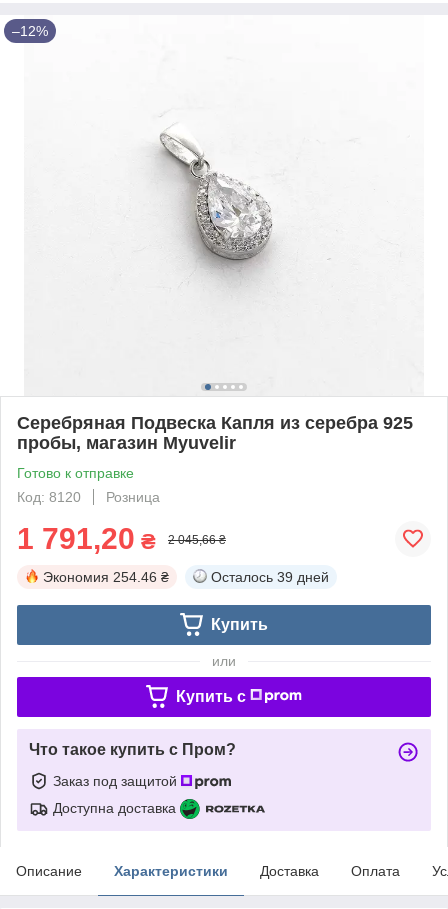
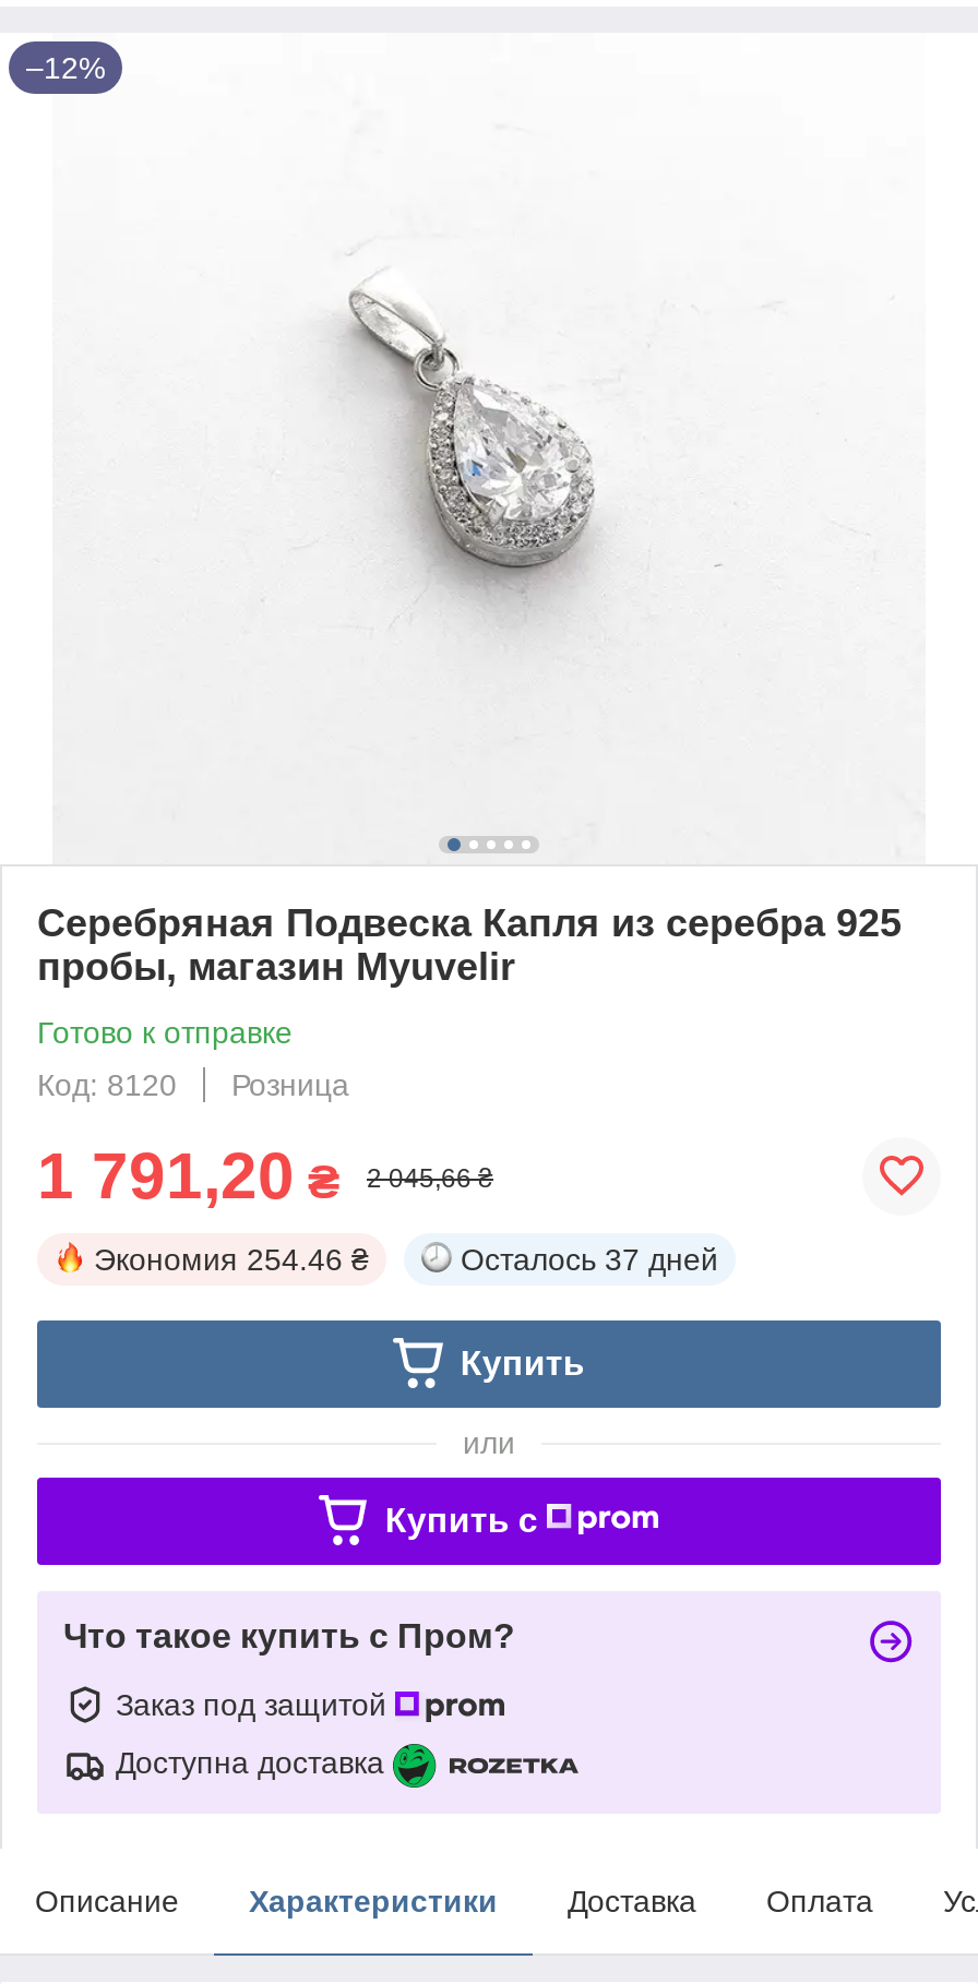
[211,569,329,585] Осталось 39 дней -> [461,1241,718,1276] Осталось 37 дней

